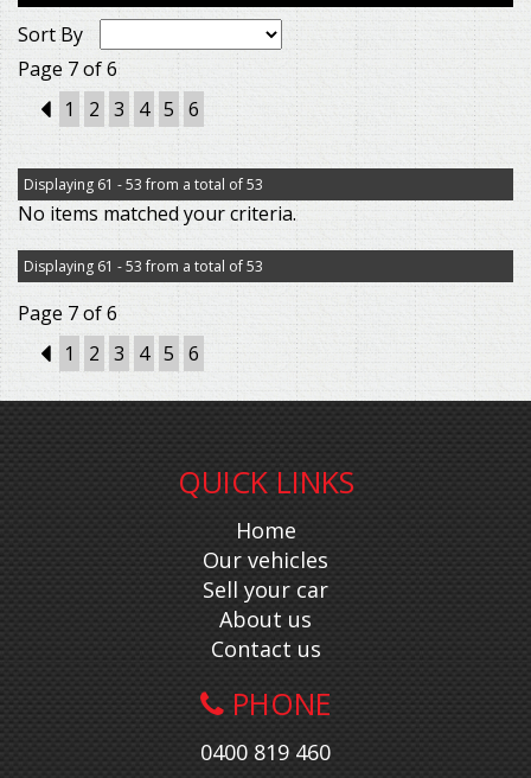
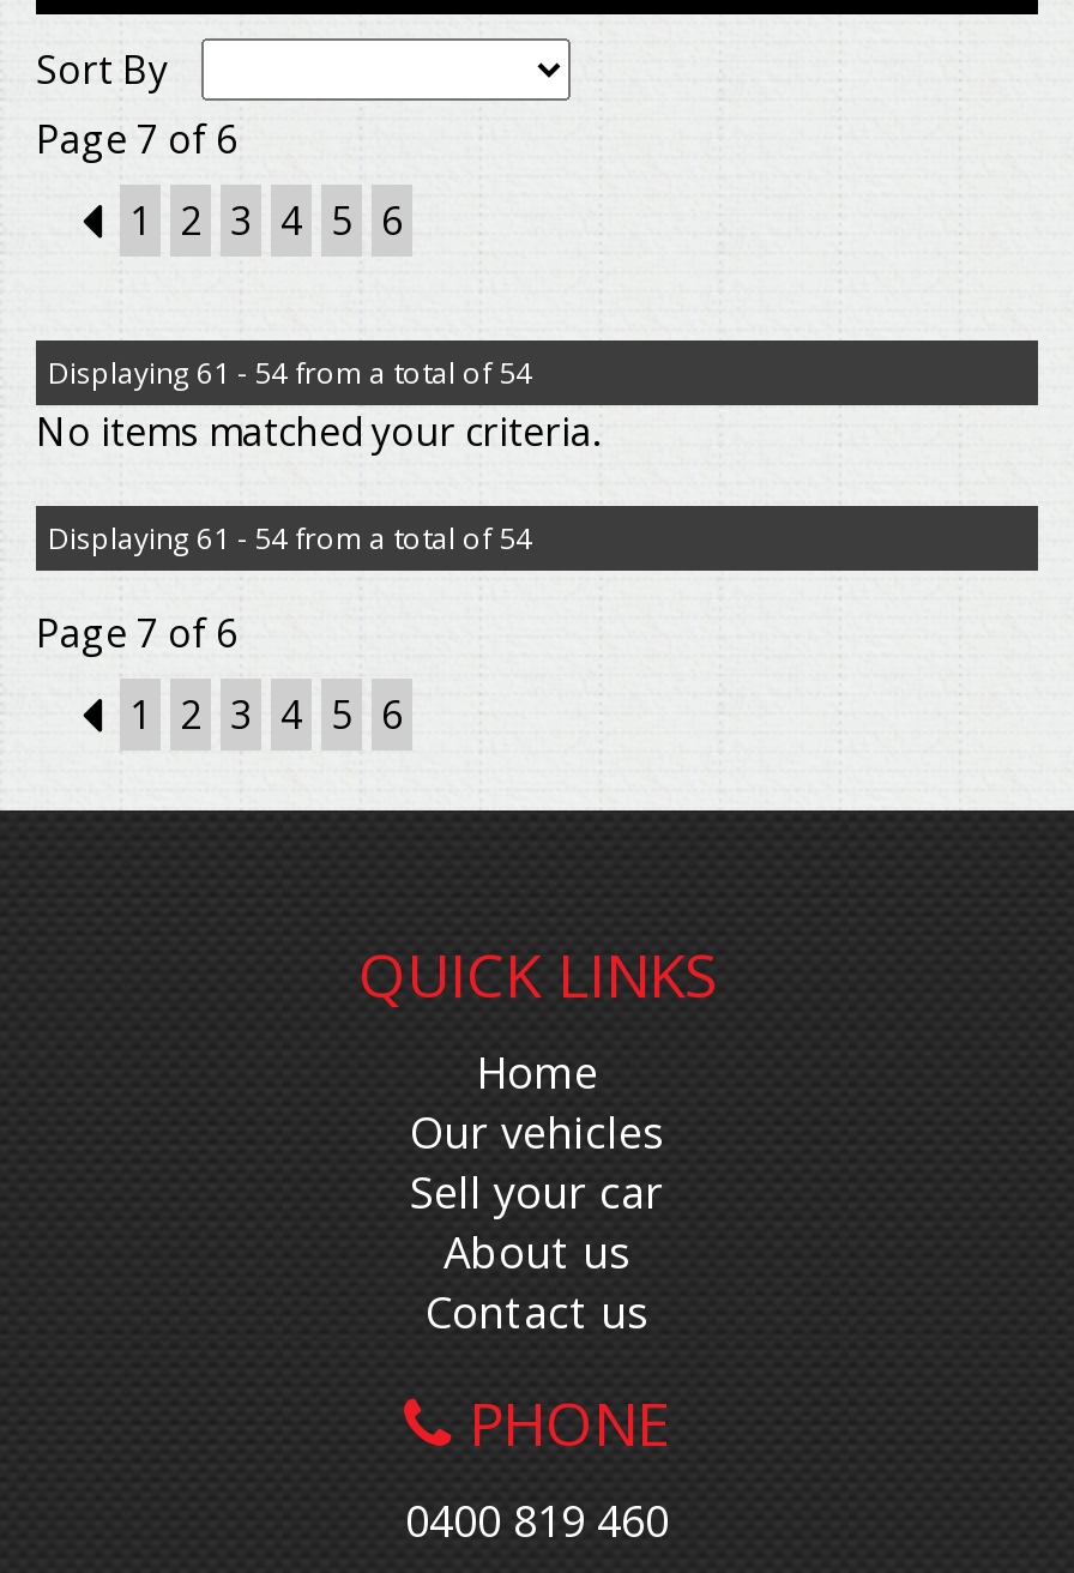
[24,174,263,194] Displaying 61 - 53 from a total of 53 -> [48,352,532,393] Displaying 61 - 54 from a total of 54
[24,256,263,276] Displaying 61 - 53 from a total of 53 -> [48,518,532,558] Displaying 61 - 54 from a total of 54

